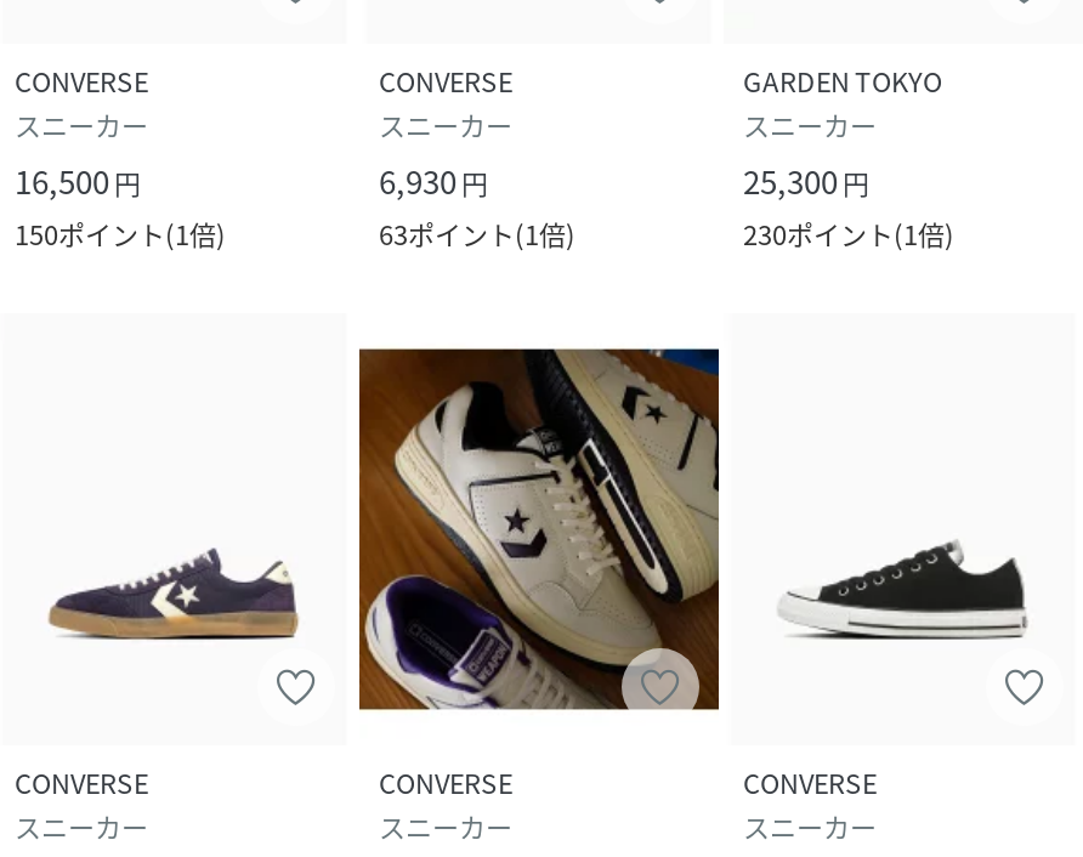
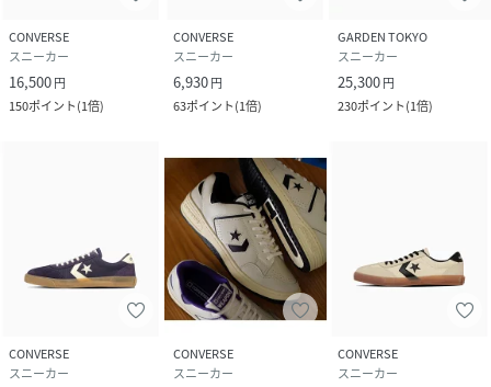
[779,541,1025,641] [image] -> [353,246,465,288] [image]

